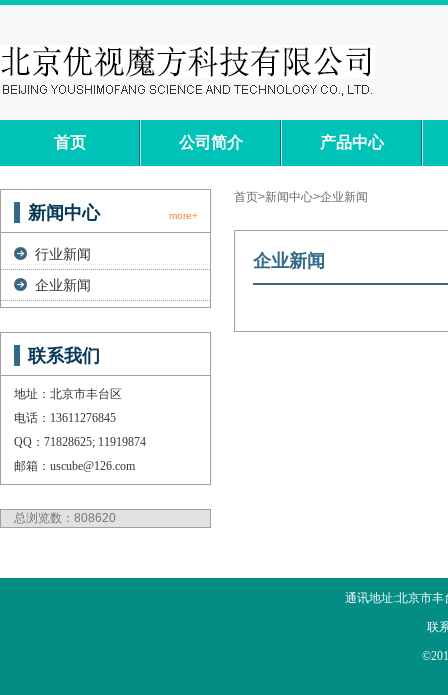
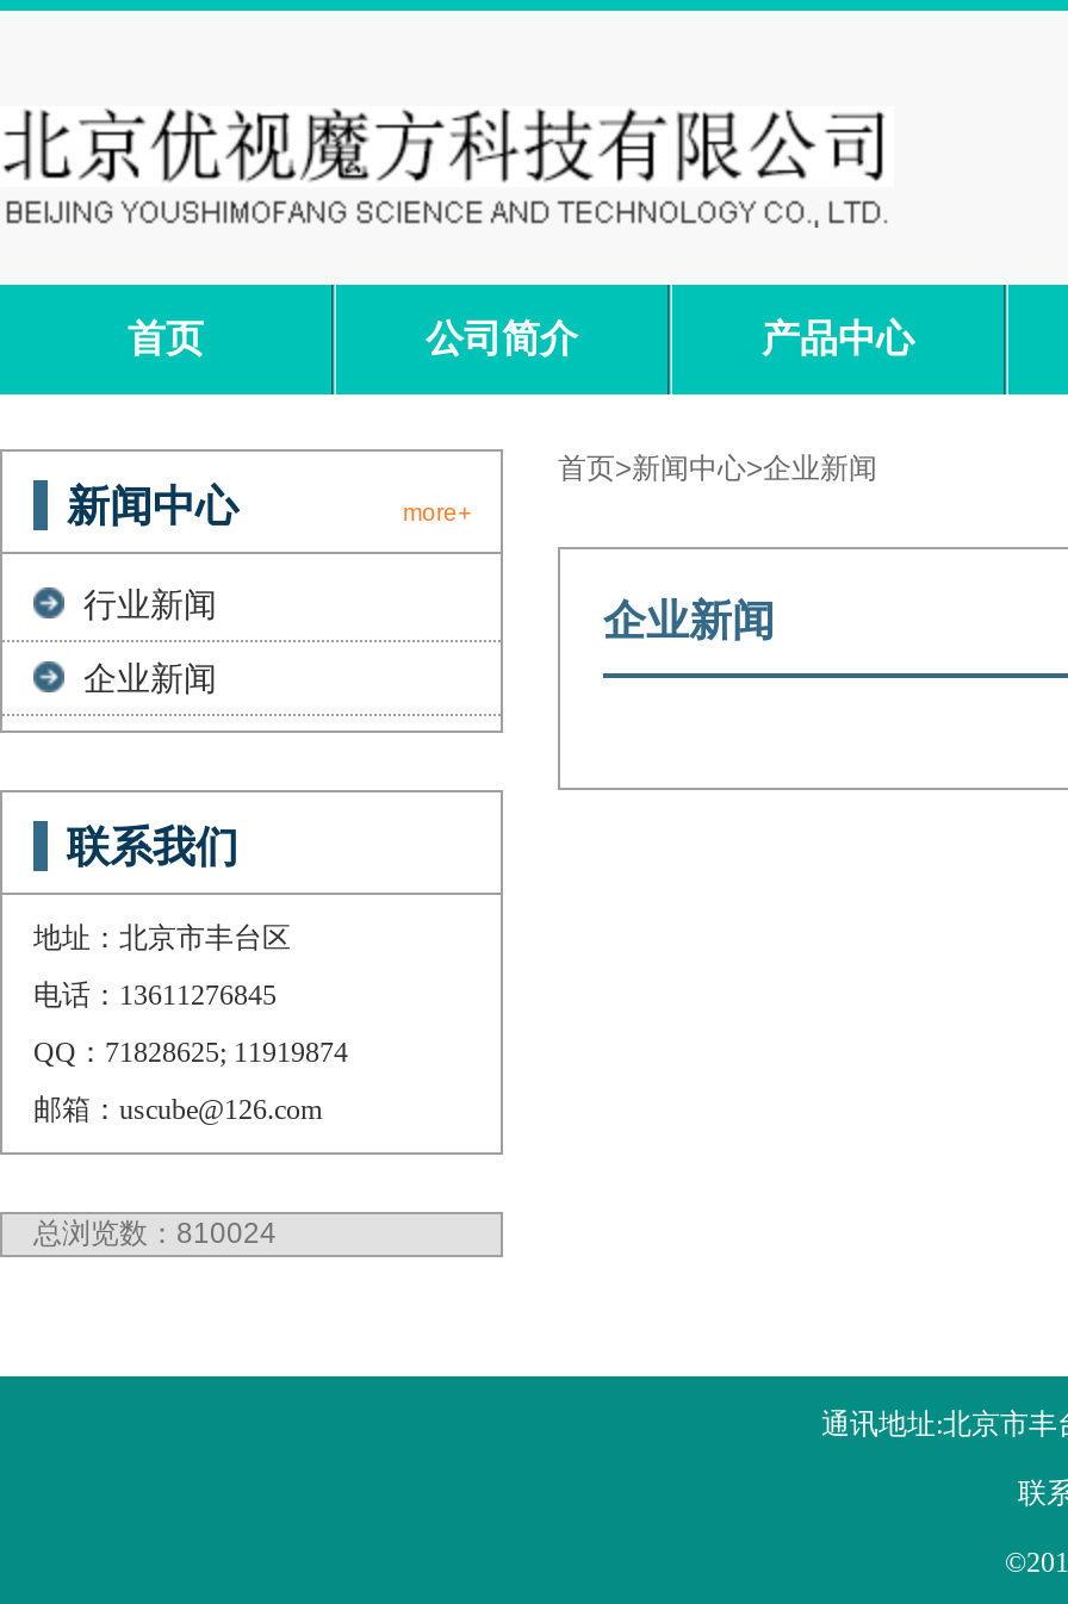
[14,511,116,525] 总浏览数：808620 -> [33,1217,277,1250] 总浏览数：810024

